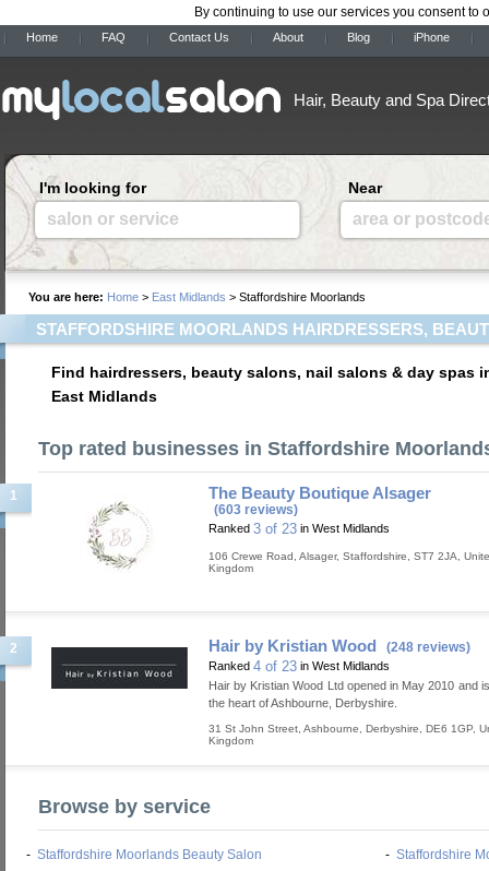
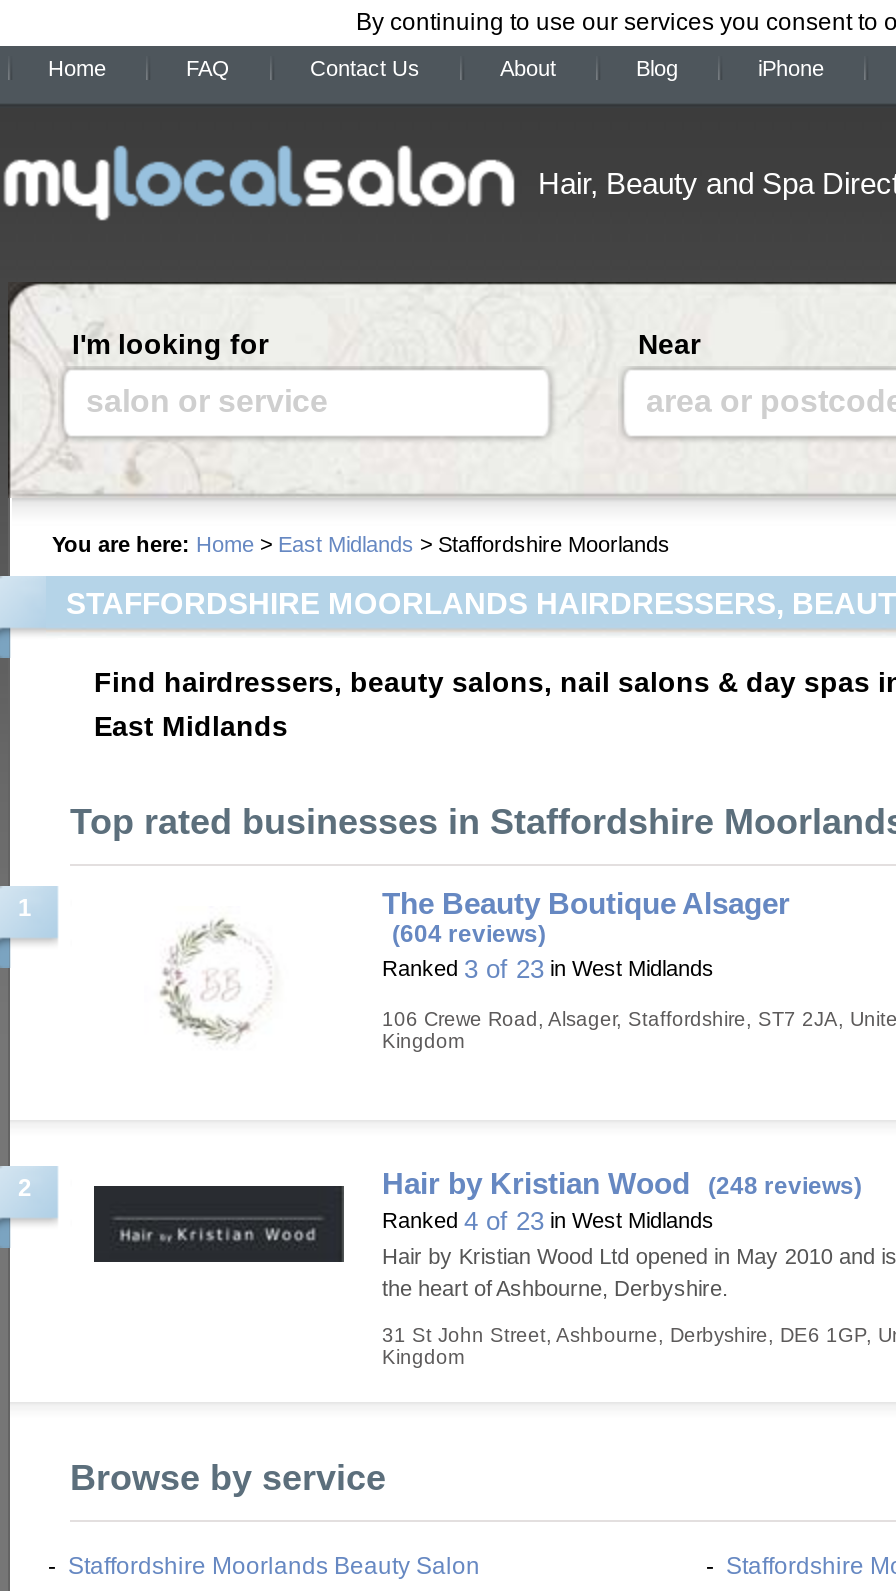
[214,502,298,517] (603 reviews) -> [392,920,546,948] (604 reviews)

